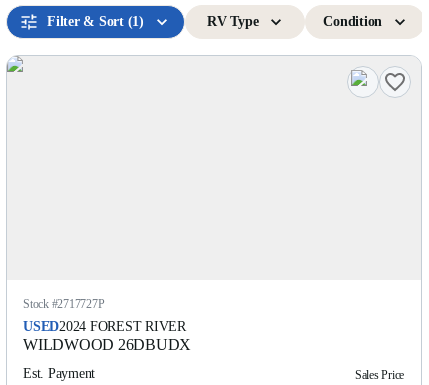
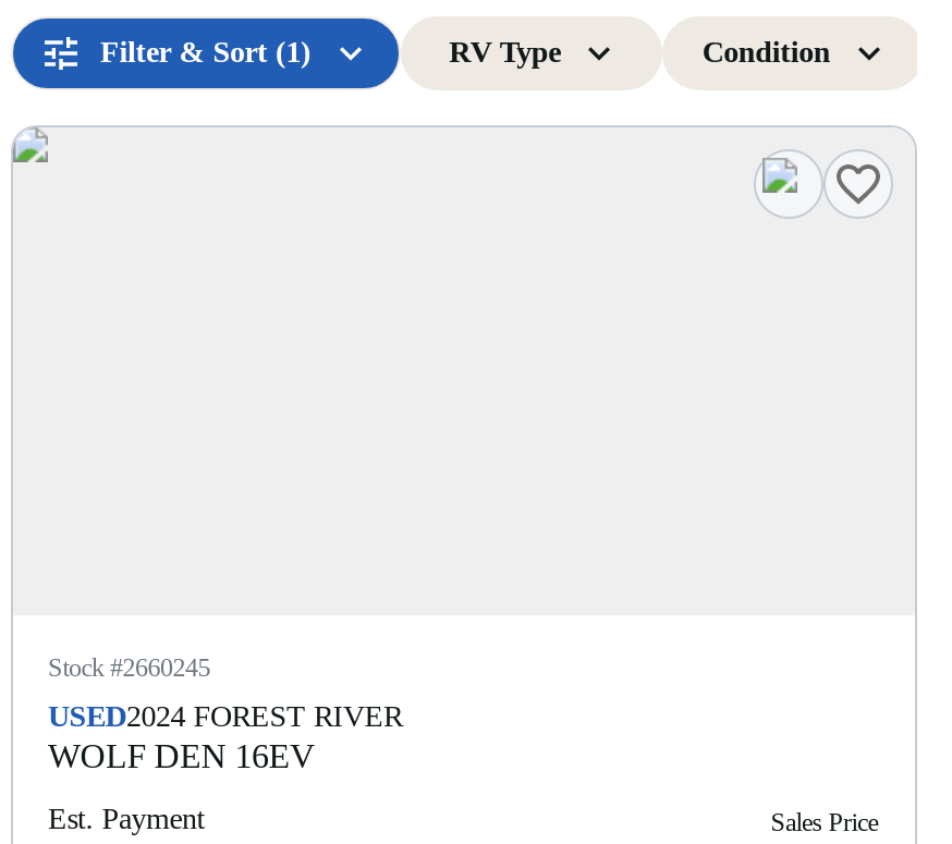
[23,297,104,311] Stock #2717727P -> [48,652,210,683] Stock #2660245
[23,336,191,353] WILDWOOD 26DBUDX -> [48,737,315,774] WOLF DEN 16EV

